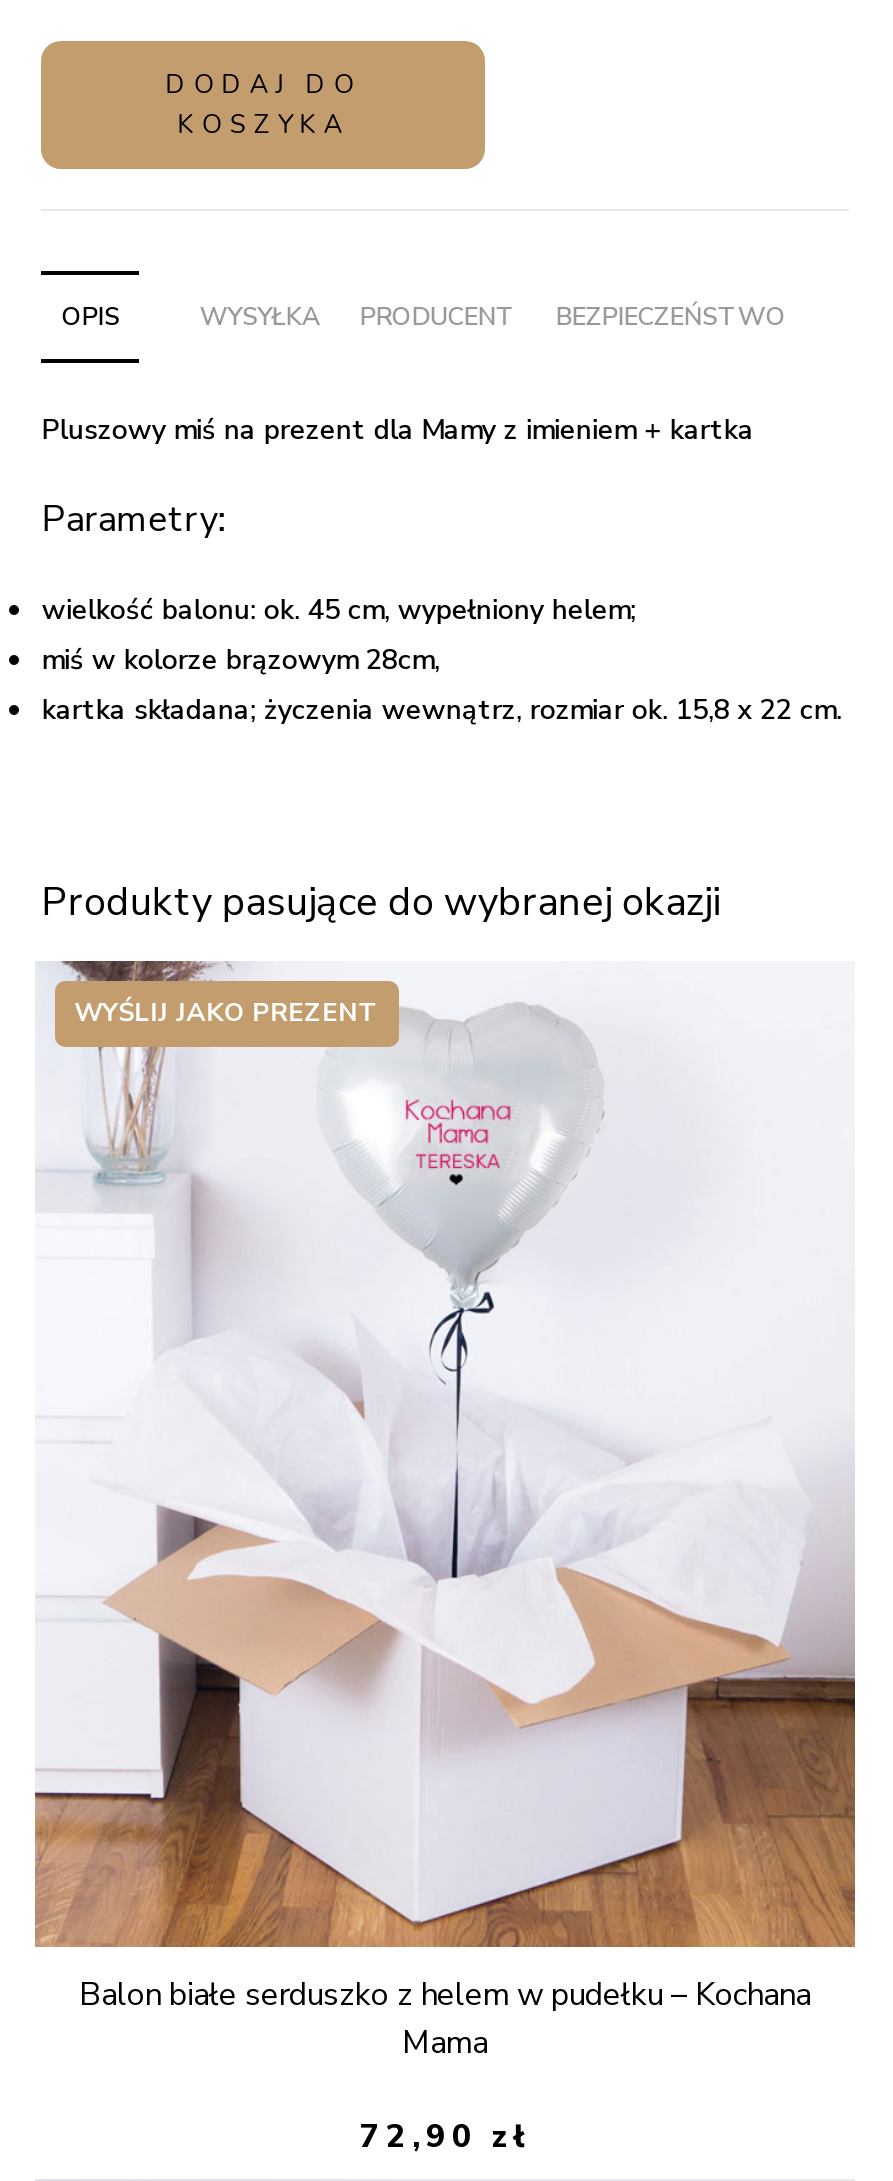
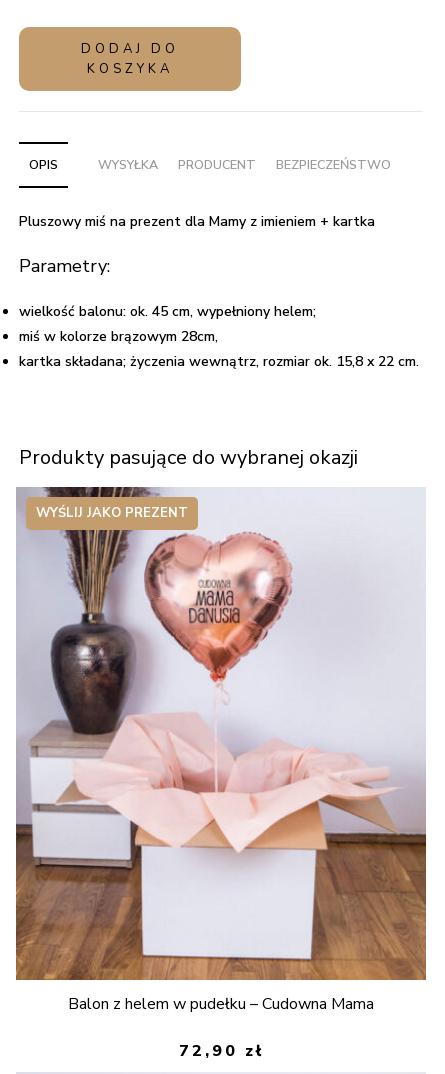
[35,959,855,2066] [image] | Balon białe serduszko z helem w pudełku – Kochana | Mama -> [15,486,426,1015] [image] | Balon z helem w pudełku – Cudowna Mama

